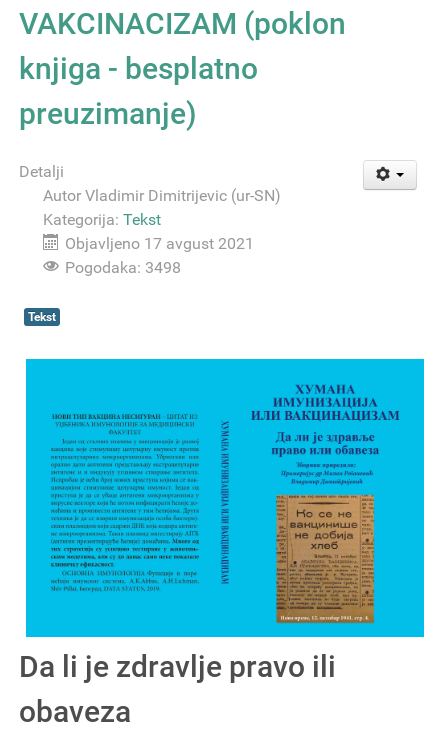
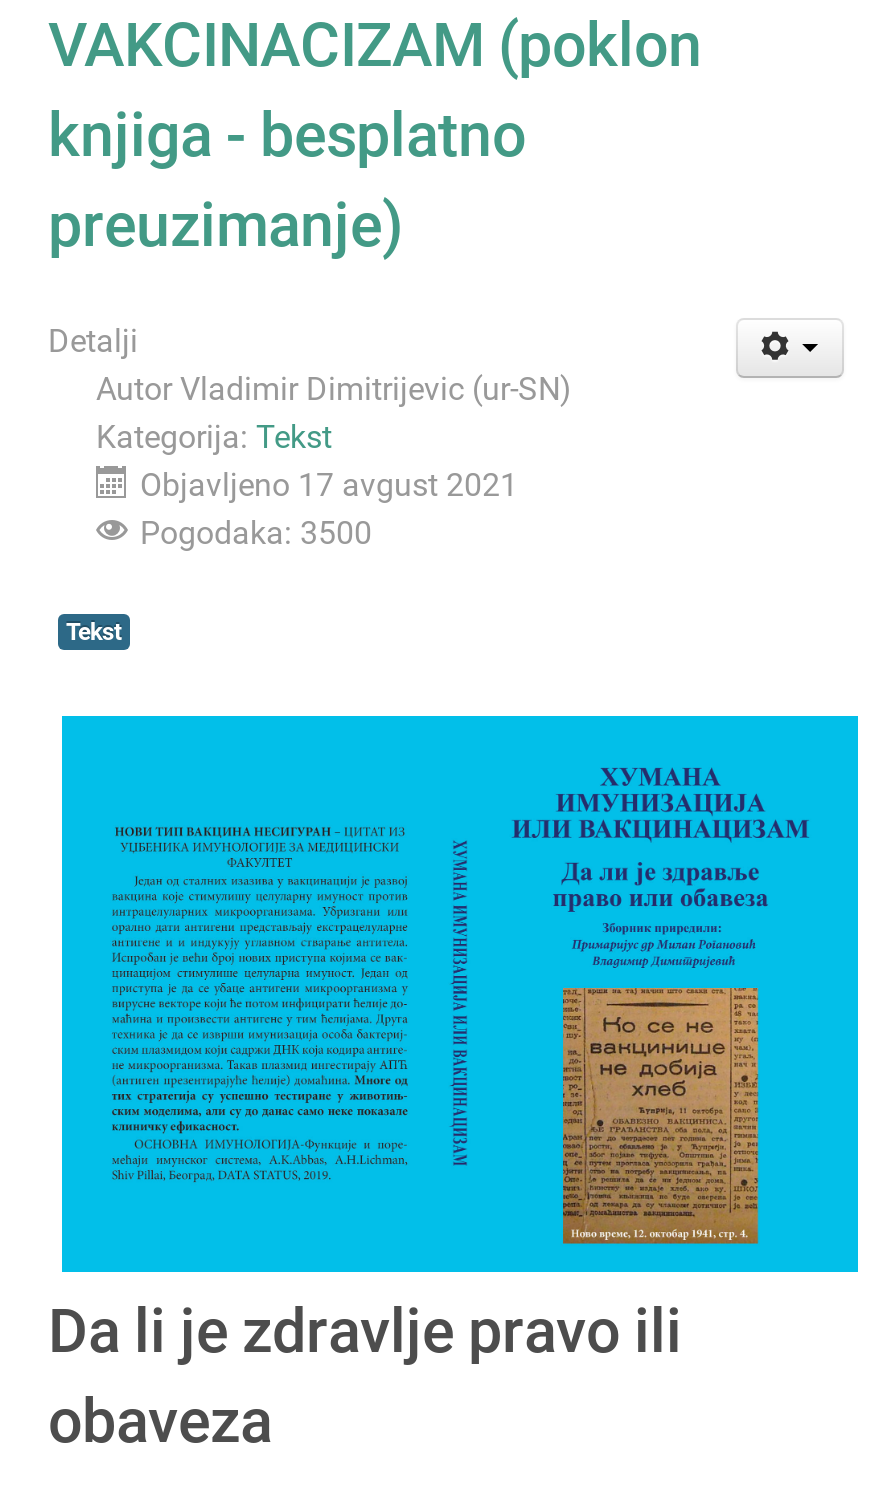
[65,258,181,277] Pogodaka: 3498 -> [140,514,372,552] Pogodaka: 3500

